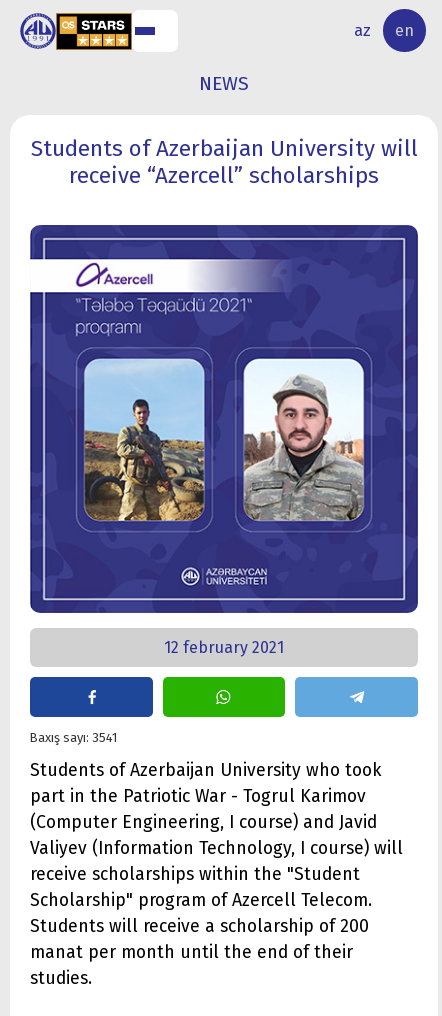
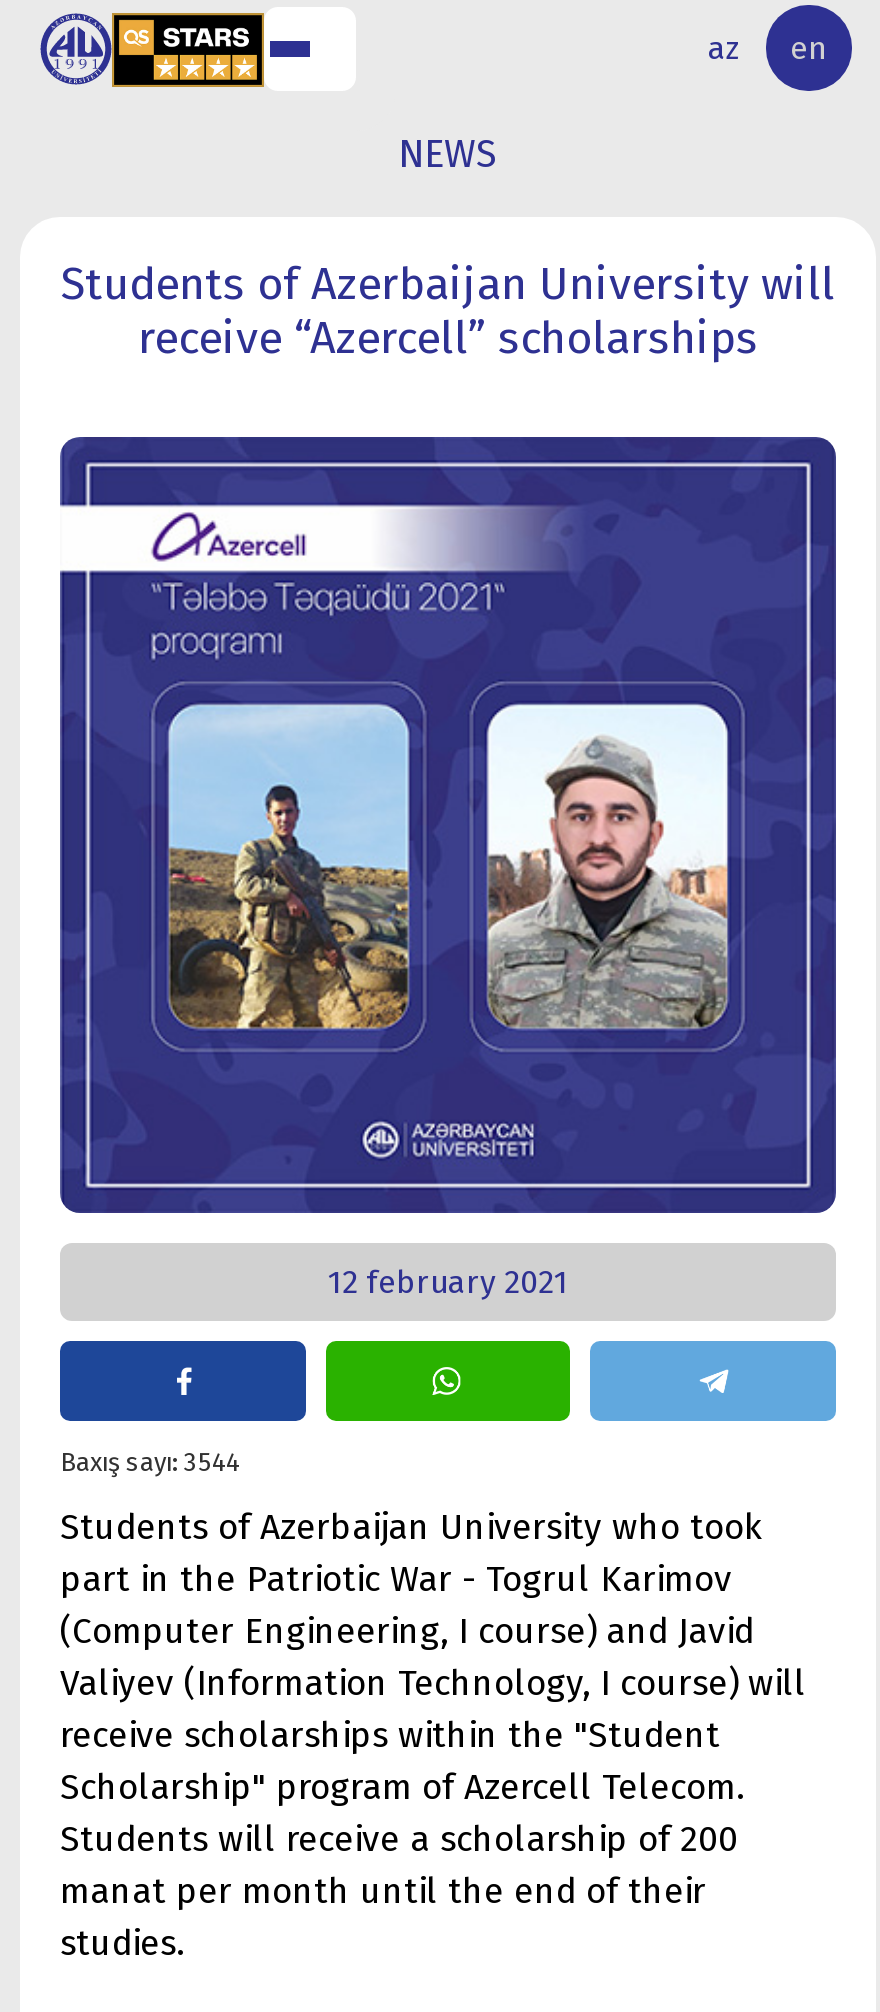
[30,730,117,745] Baxış sayı: 3541 -> [60,1447,240,1477] Baxış sayı: 3544

